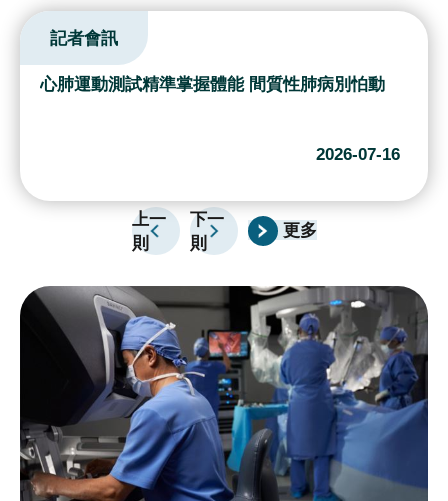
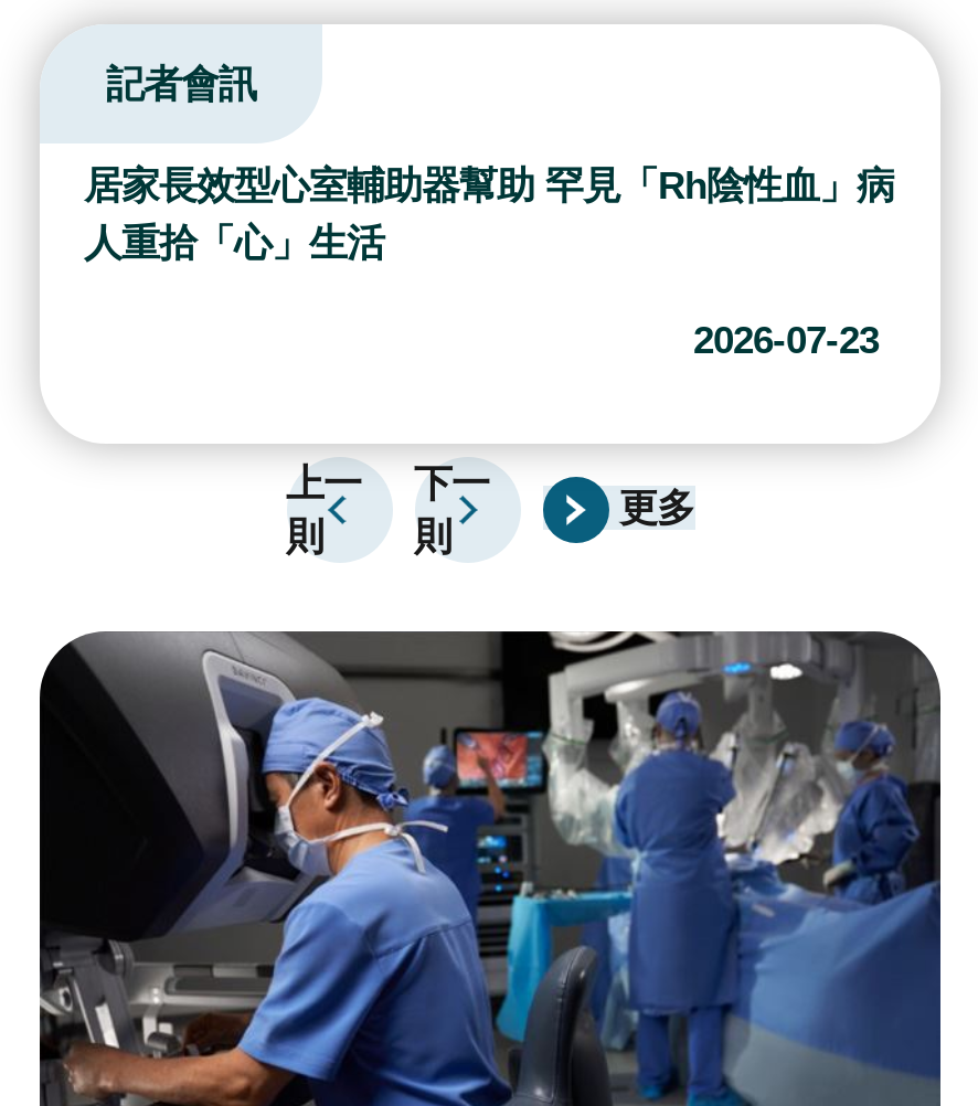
[40,74,385,94] 心肺運動測試精準掌握體能 間質性肺病別怕動 -> [84,164,894,266] 居家長效型心室輔助器幫助 罕見「Rh陰性血」病 | 人重拾「心」生活
[316,144,400,164] 2026-07-16 -> [693,319,879,363] 2026-07-23

